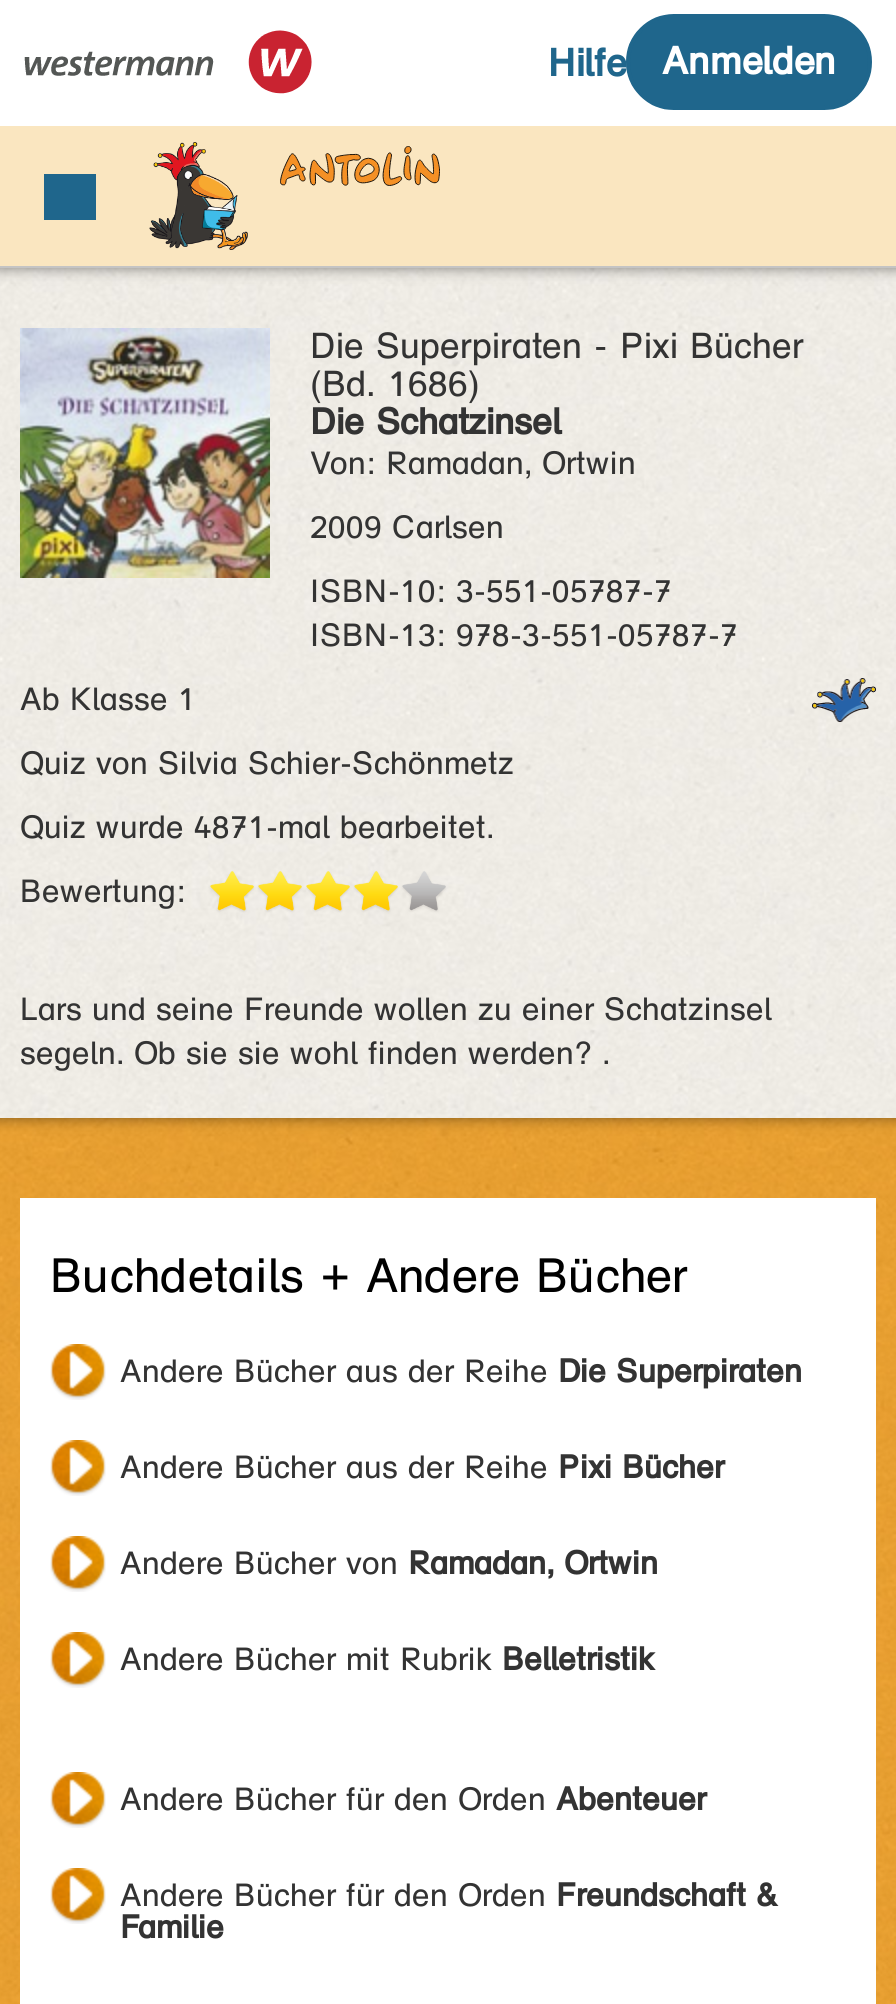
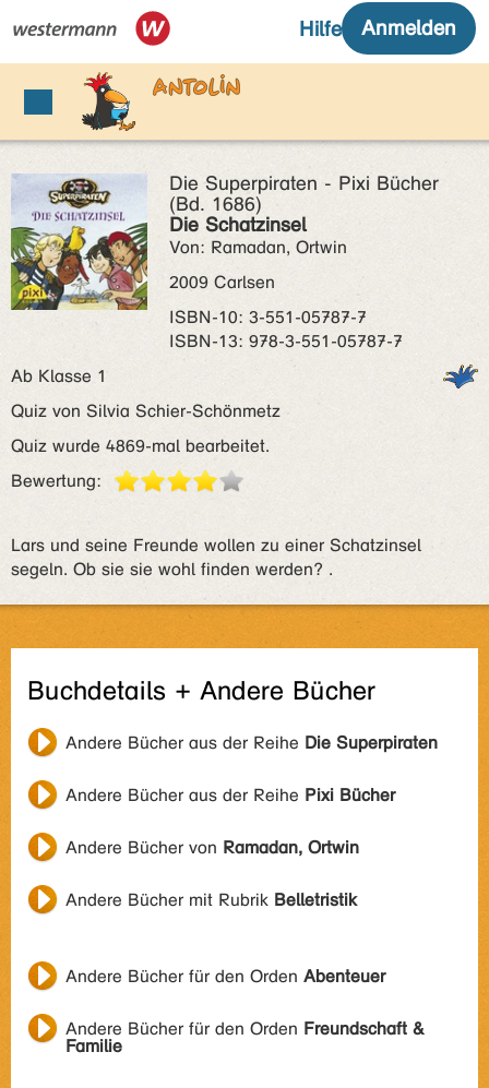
[20,808,494,846] Quiz wurde 4871-mal bearbeitet. -> [11,435,270,456] Quiz wurde 4869-mal bearbeitet.

